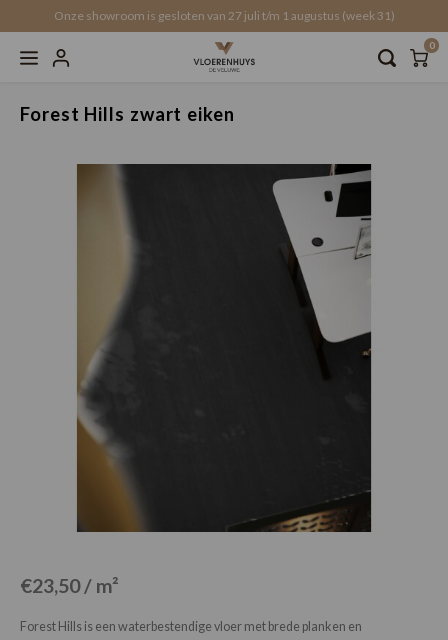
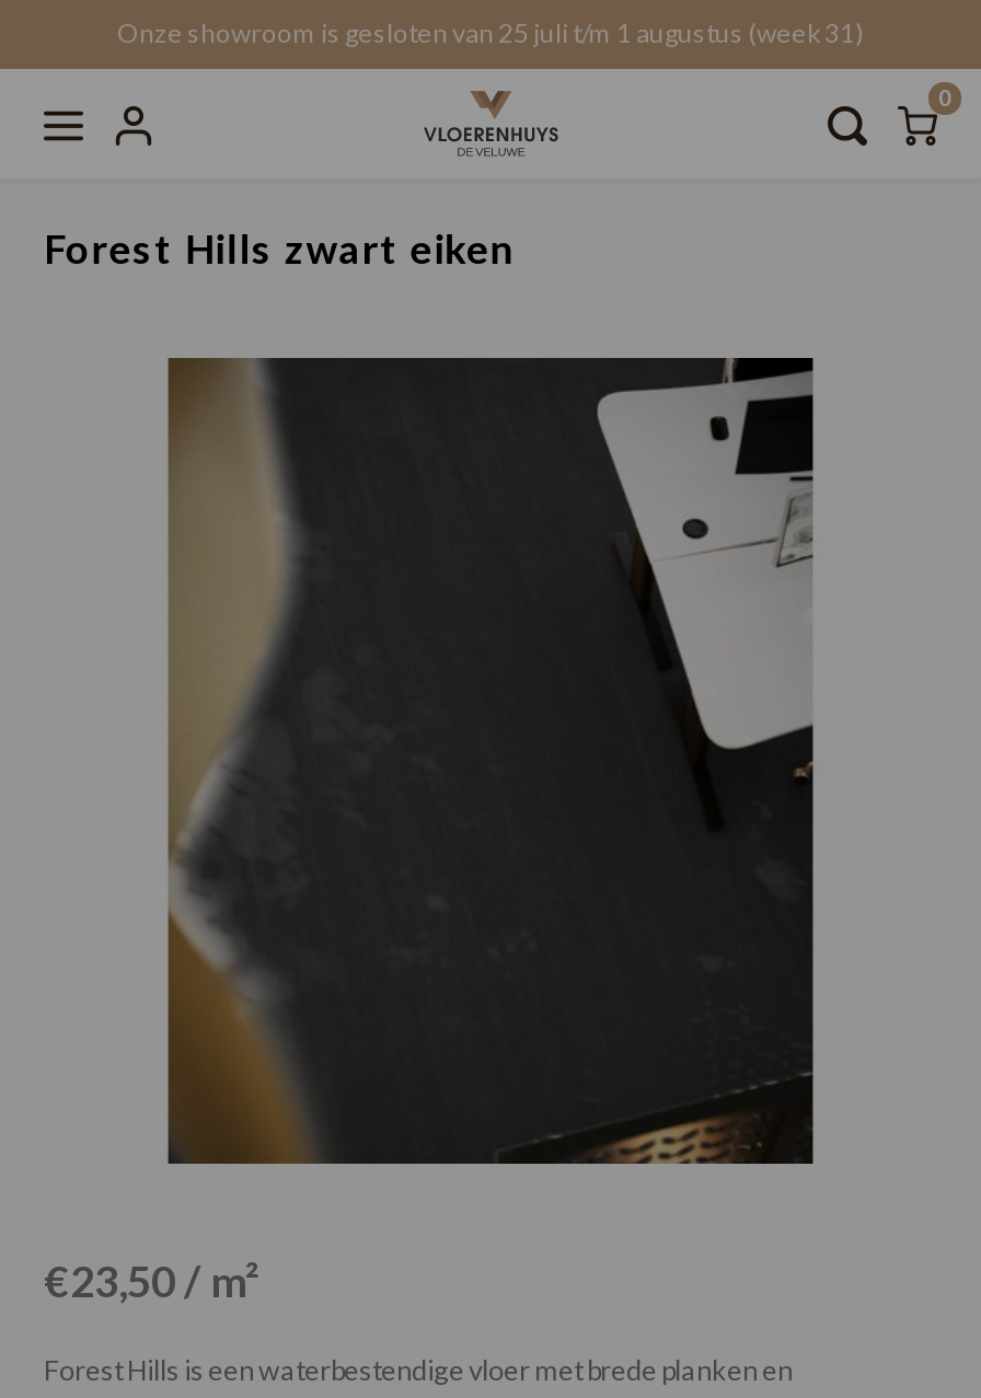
[53,8,394,23] Onze showroom is gesloten van 27 juli t/m 1 augustus (week 31) -> [117,16,864,49] Onze showroom is gesloten van 25 juli t/m 1 augustus (week 31)

